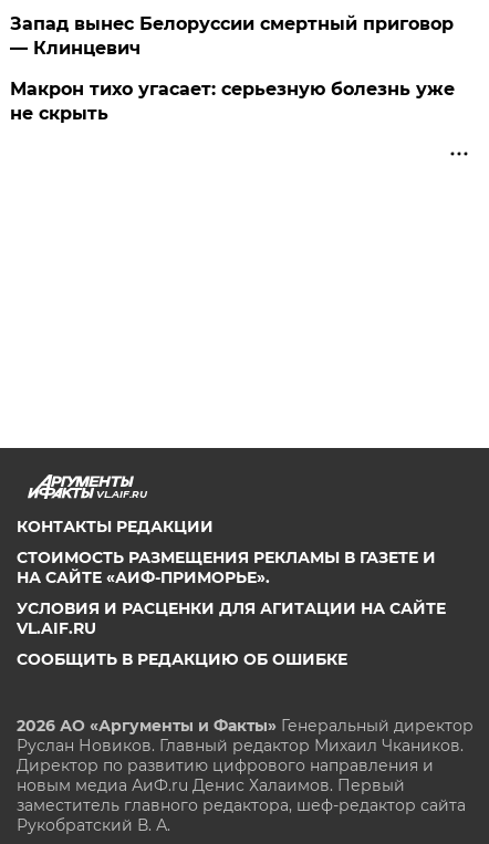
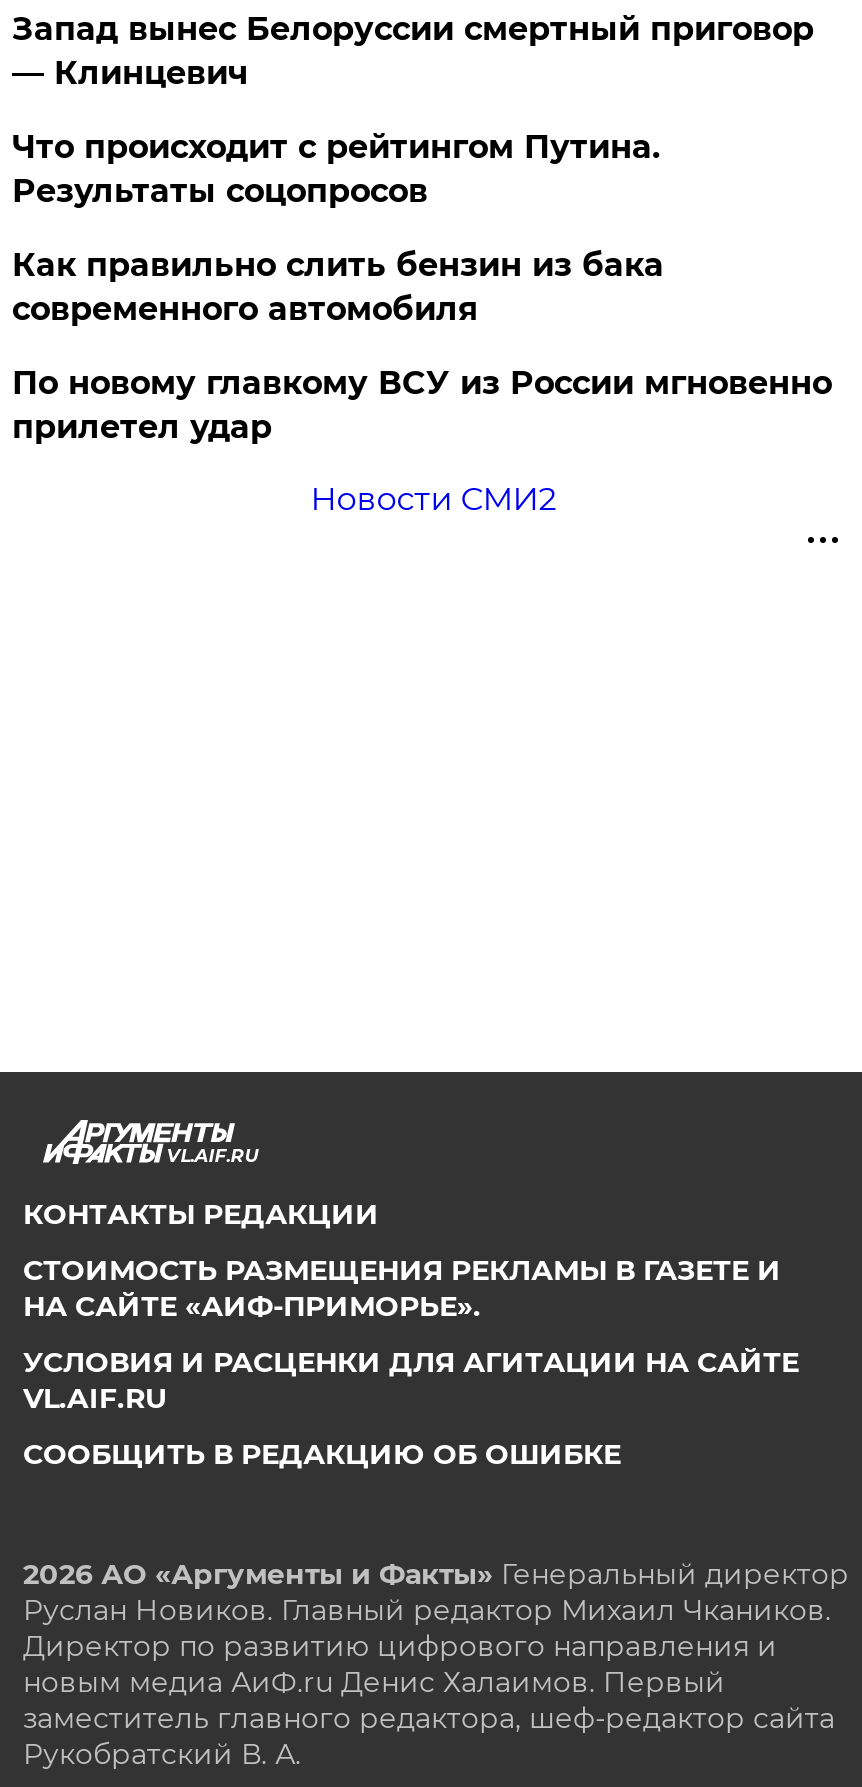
[10,79,455,124] Макрон тихо угасает: серьезную болезнь уже | не скрыть -> [12,128,832,518] Что происходит с рейтингом Путина. | Результаты соцопросов | Как правильно слить бензин из бака | современного автомобиля | По новому главкому ВСУ из России мгновенно | прилетел удар | Новости СМИ2

